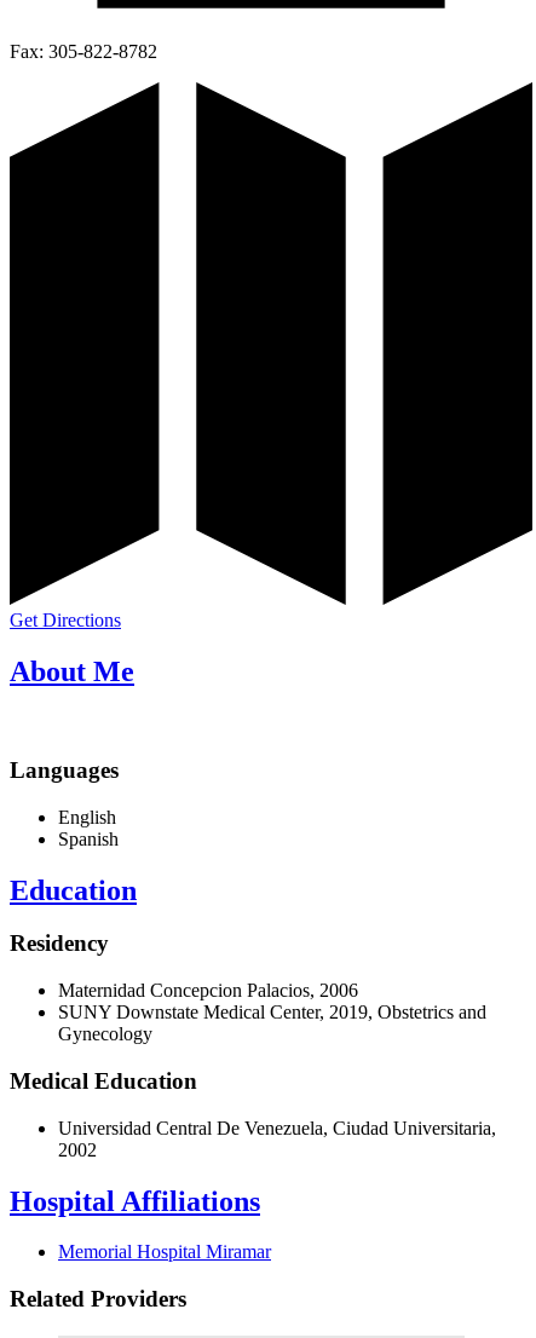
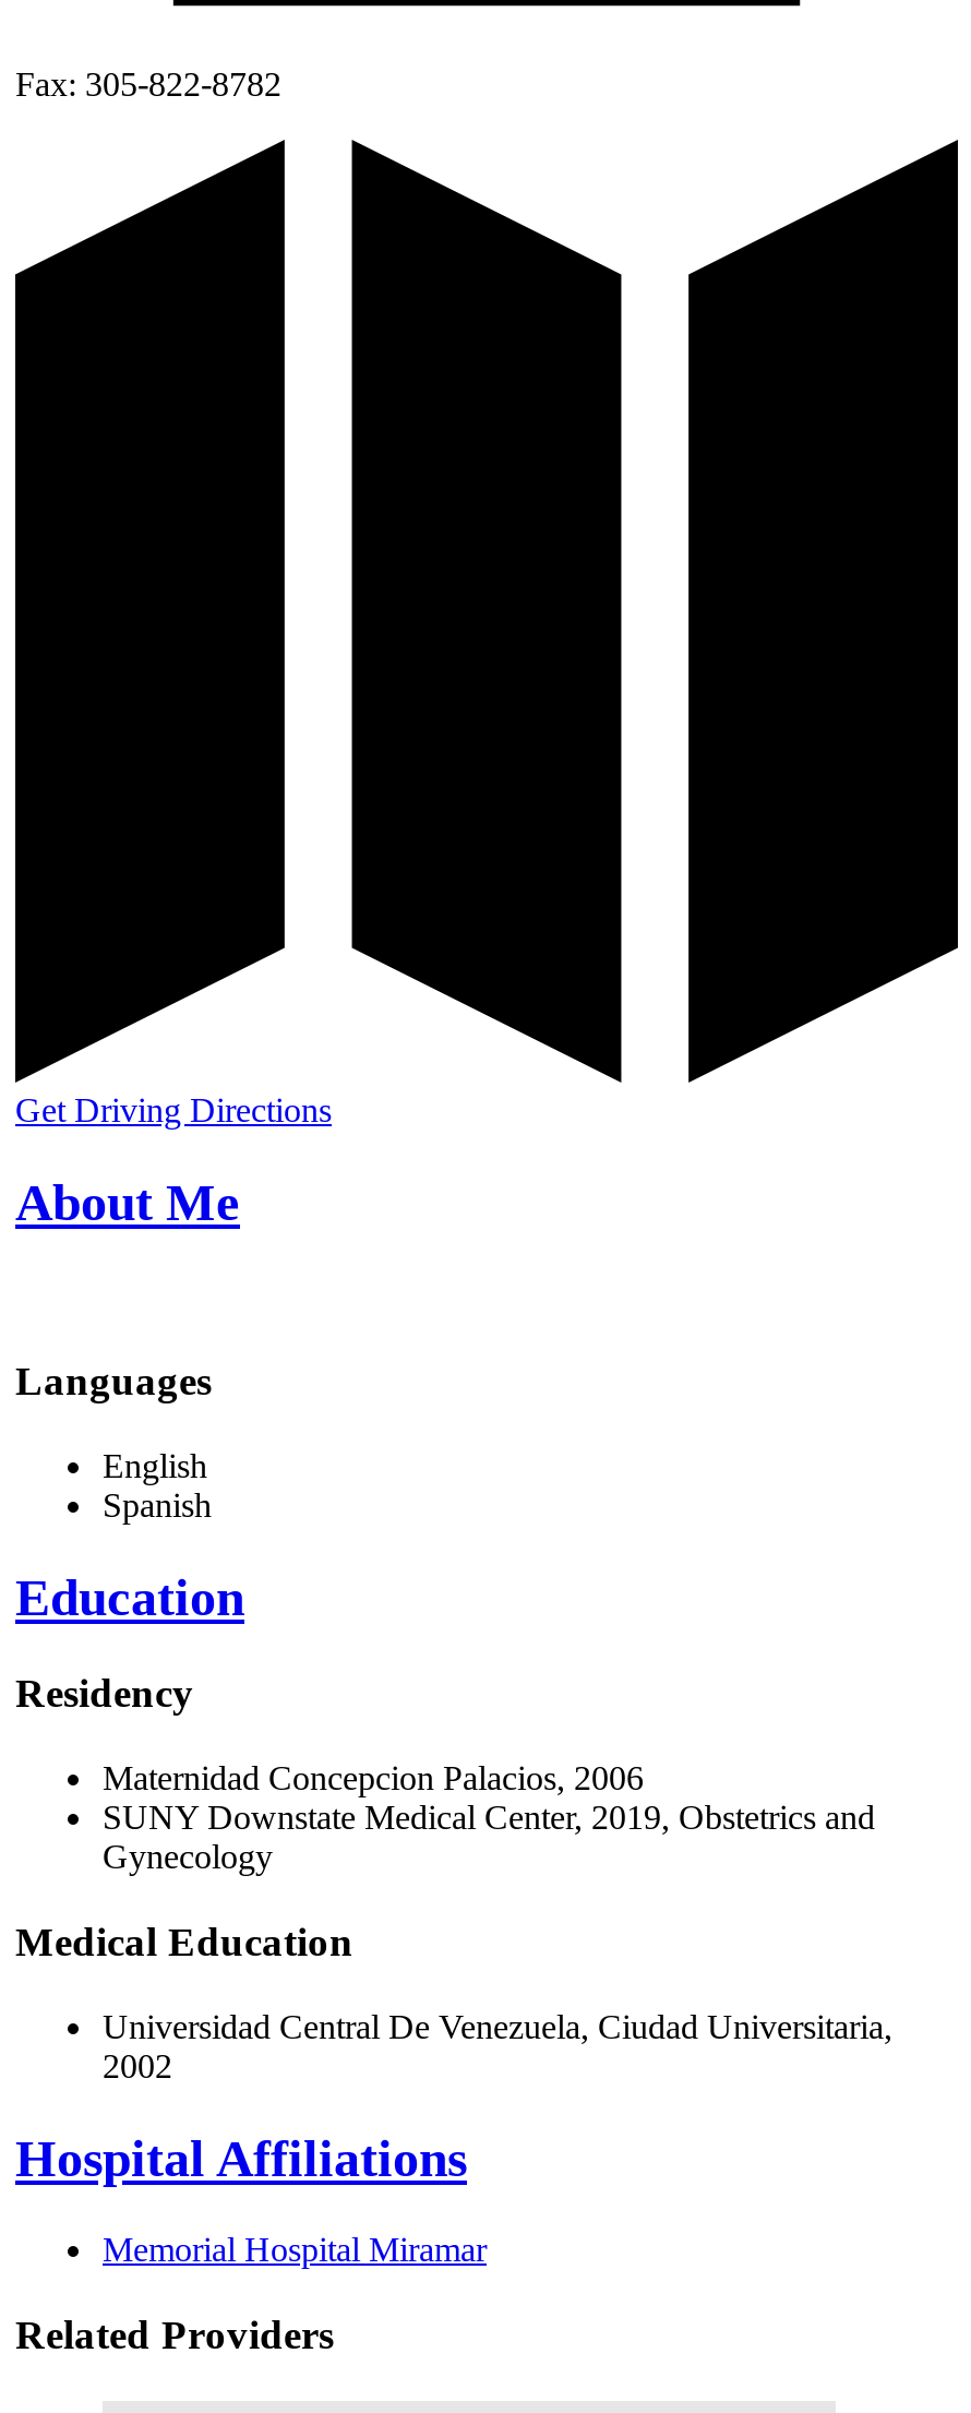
[10,610,121,631] Get Directions -> [15,1092,332,1129] Get Driving Directions

